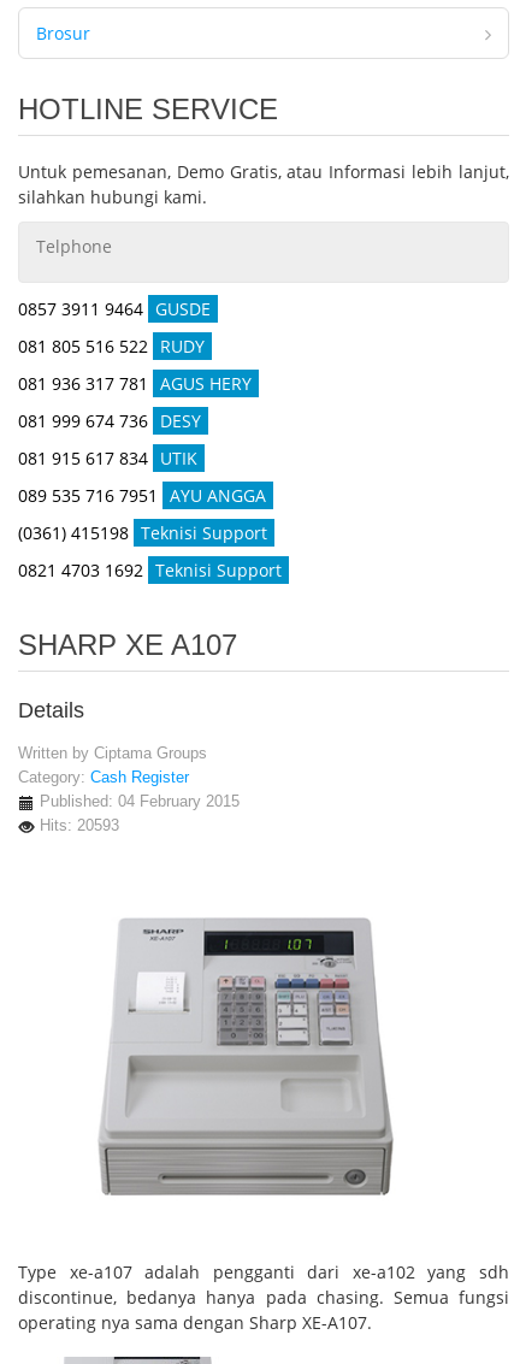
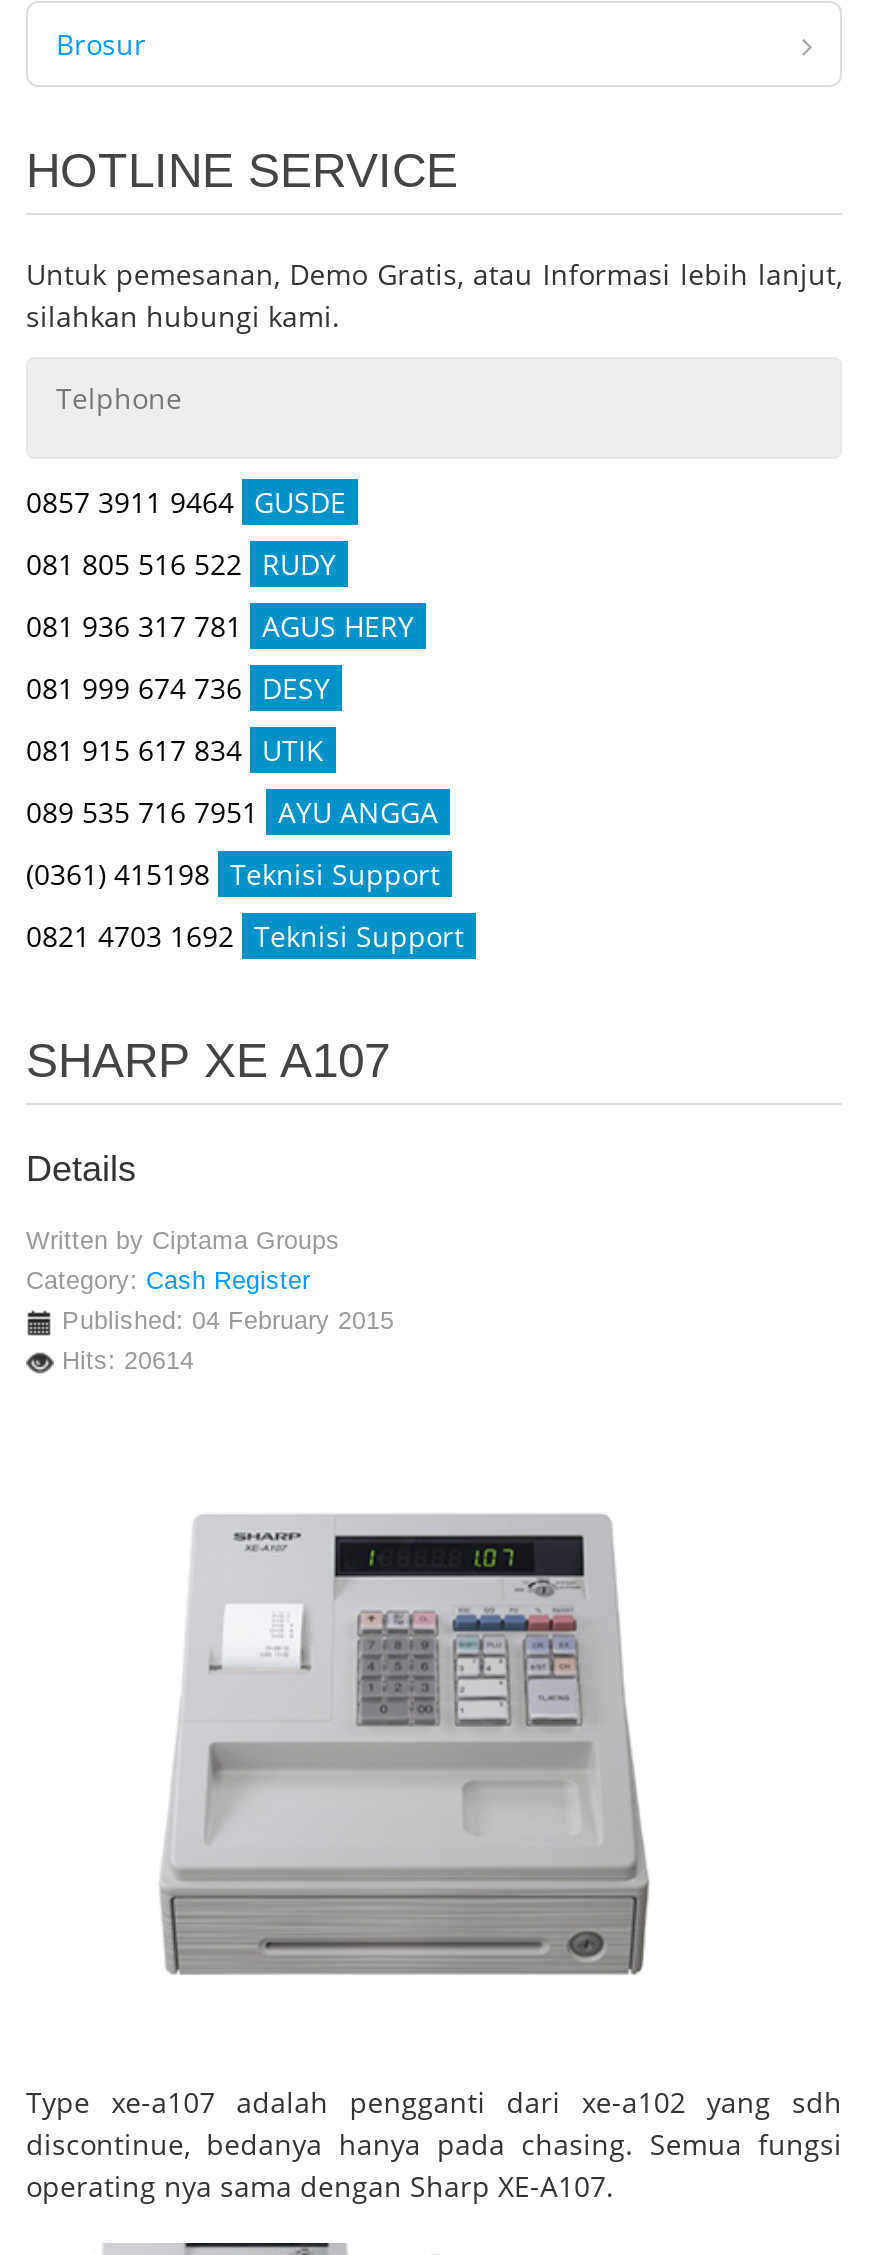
[40,817,119,834] Hits: 20593 -> [62,1347,194,1375] Hits: 20614

